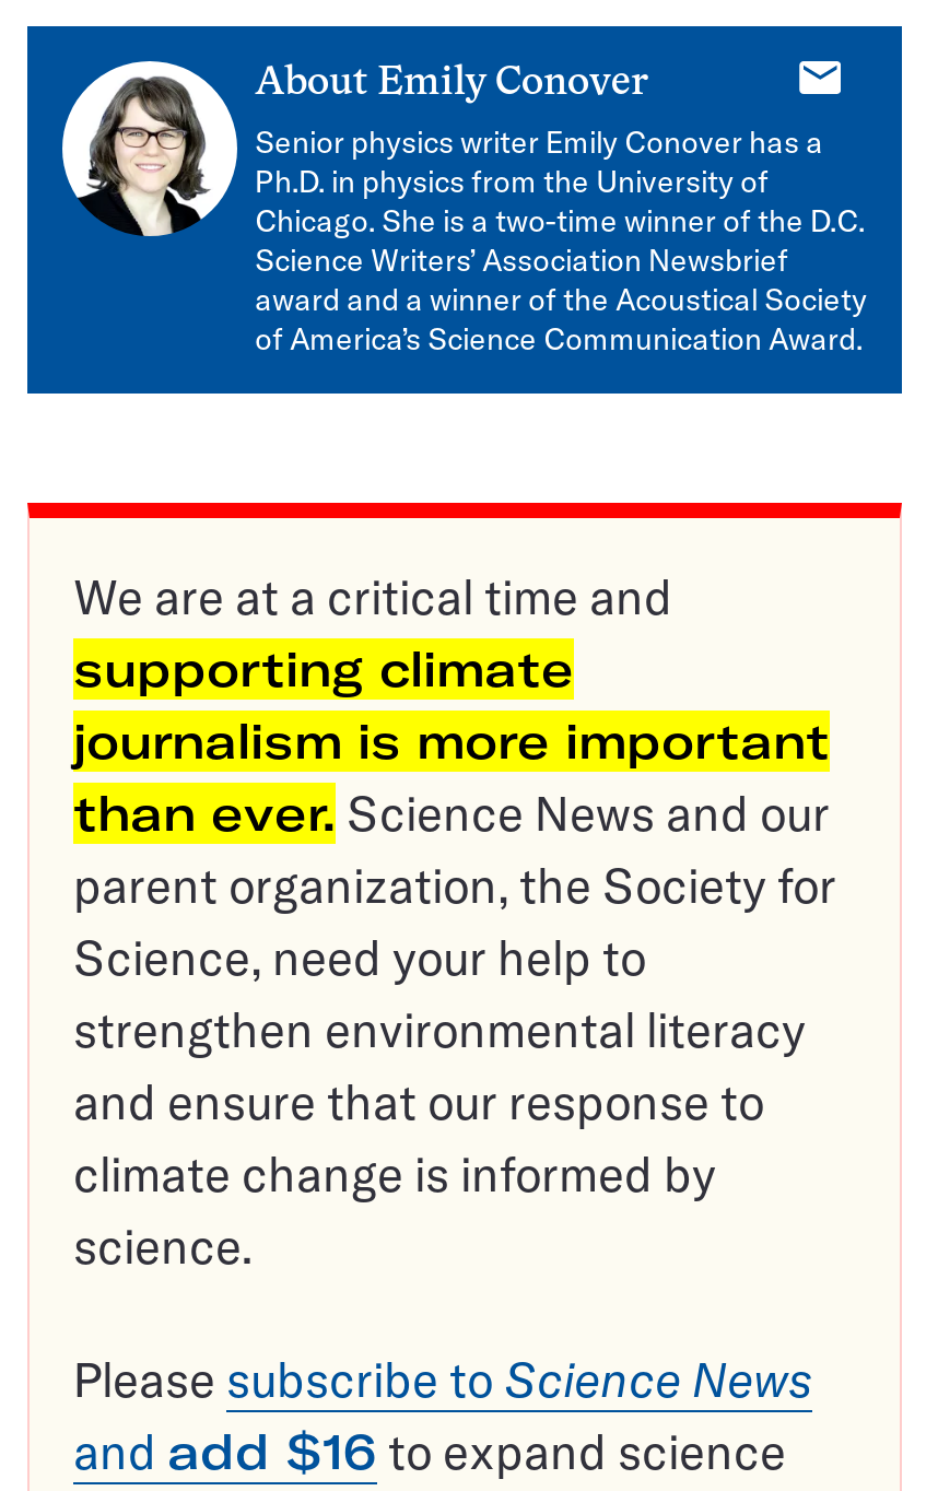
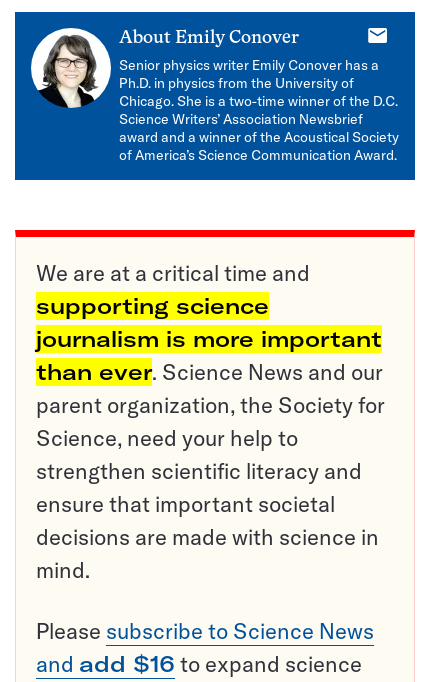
[73,638,574,700] supporting climate -> [36,292,269,320] supporting science
[73,999,806,1277] strengthen environmental literacy | and ensure that our response to | climate change is informed by | science. -> [36,457,379,584] strengthen scientific literacy and | ensure that important societal | decisions are made with science in | mind.

